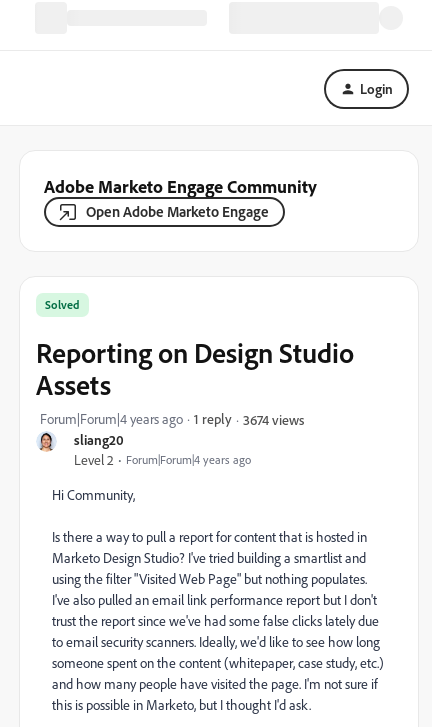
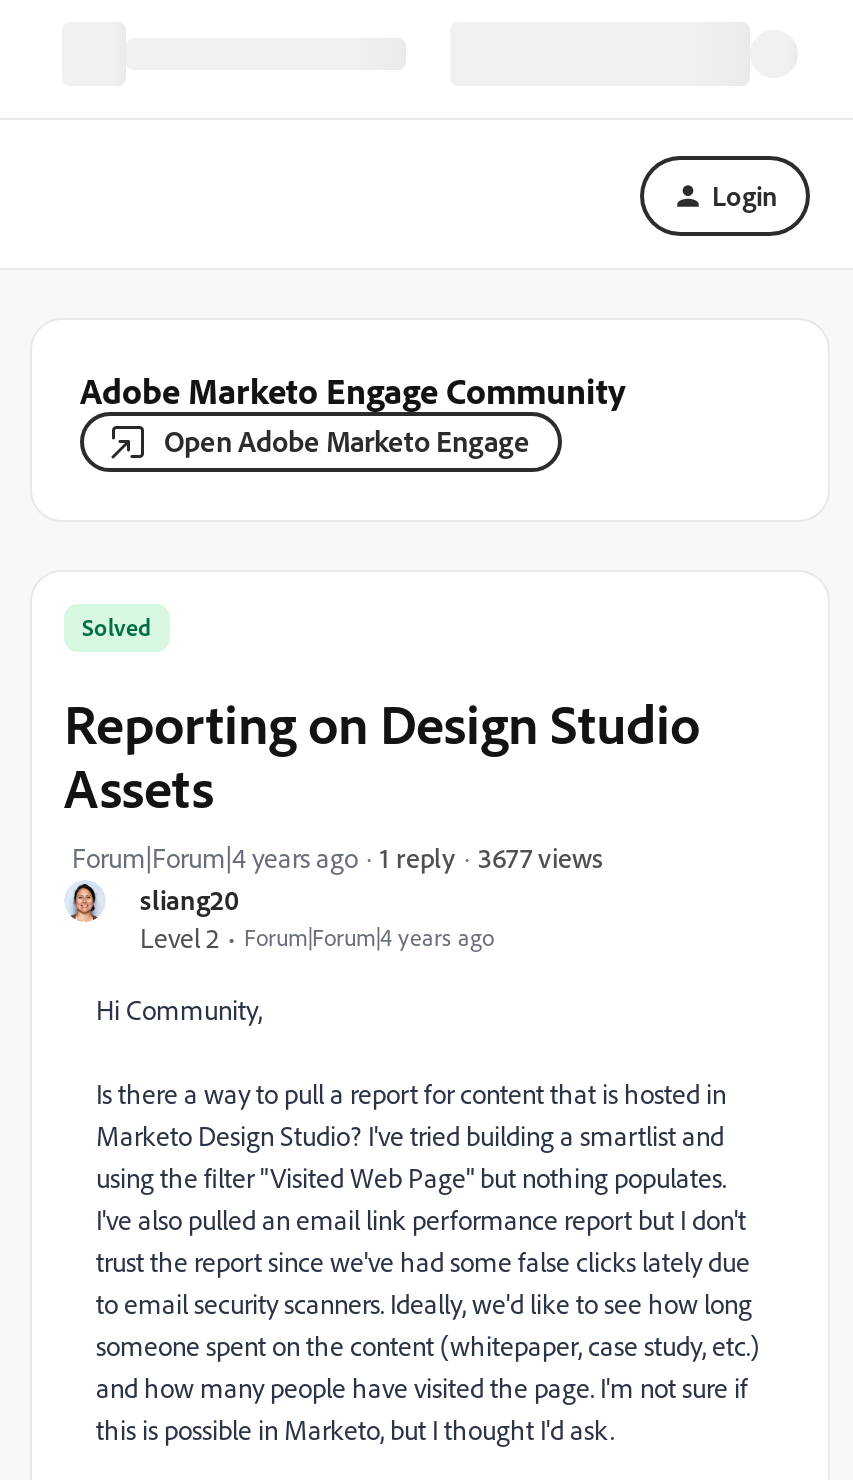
[243,410,304,427] 3674 views -> [478,839,602,873] 3677 views

